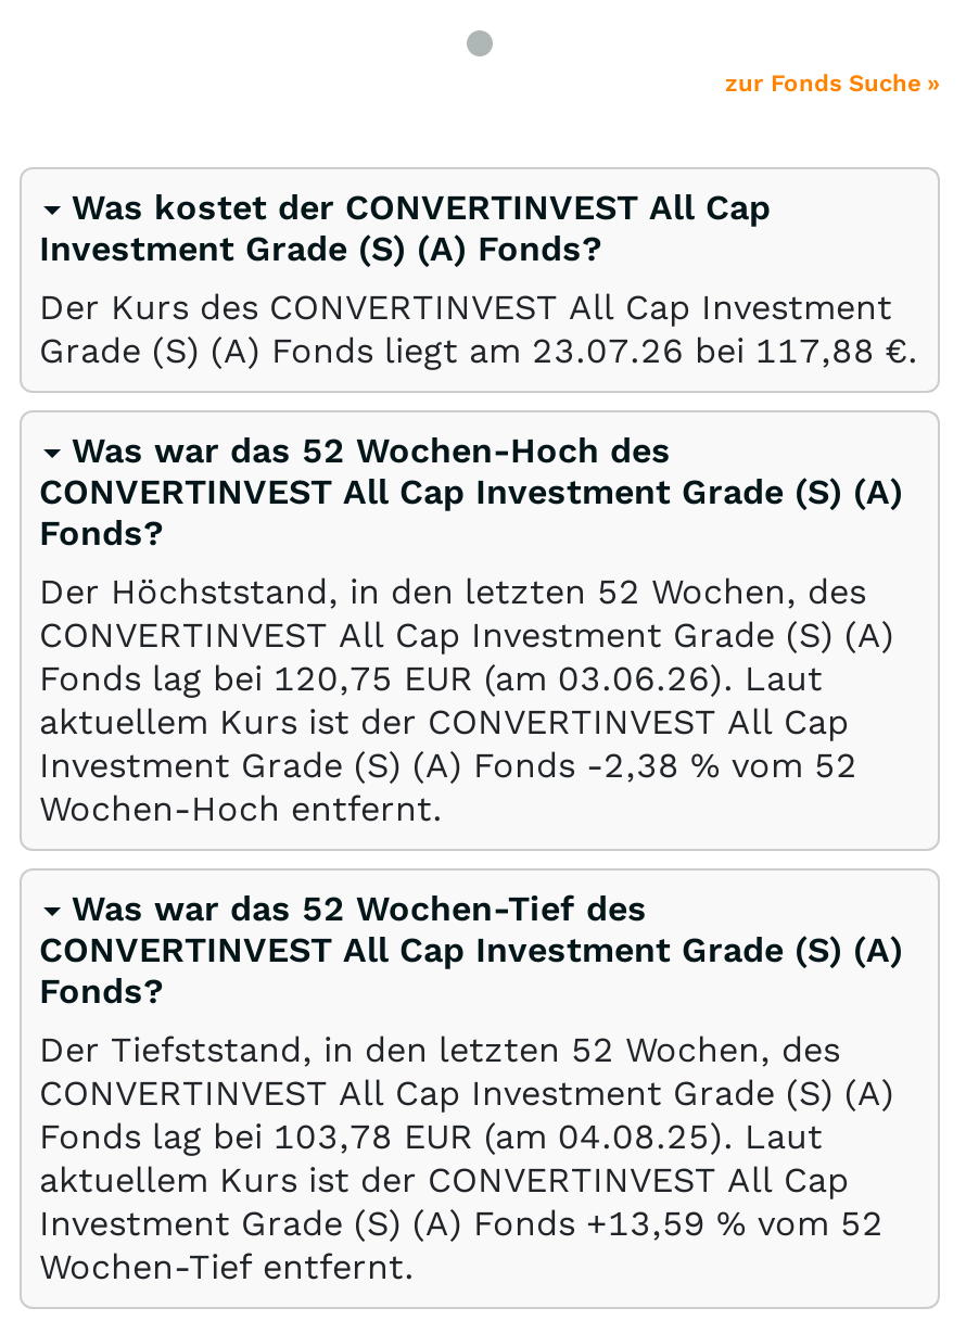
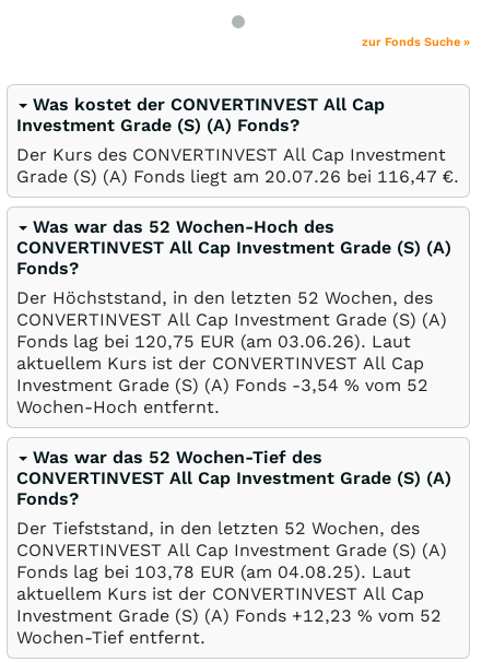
[39,330,918,371] Grade (S) (A) Fonds liegt am 23.07.26 bei 117,88 €. -> [16,166,459,187] Grade (S) (A) Fonds liegt am 20.07.26 bei 116,47 €.
[39,745,857,786] Investment Grade (S) (A) Fonds -2,38% vom 52 -> [16,375,428,395] Investment Grade (S) (A) Fonds -3,54% vom 52
[39,1203,884,1244] Investment Grade (S) (A) Fonds +13,59% vom 52 -> [16,605,442,626] Investment Grade (S) (A) Fonds +12,23% vom 52

